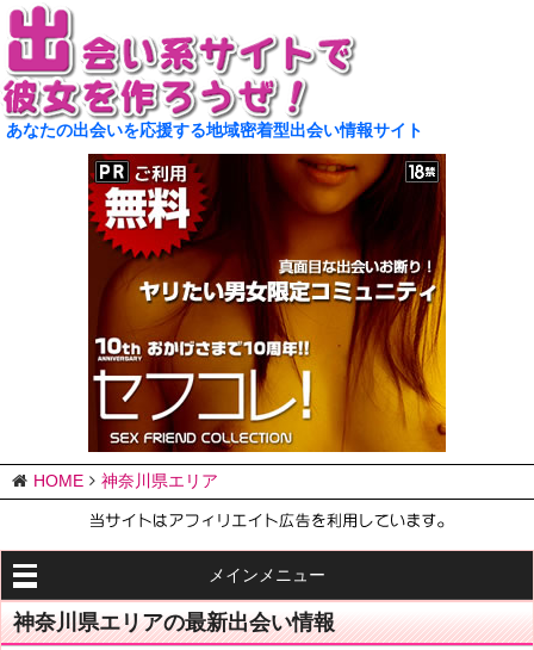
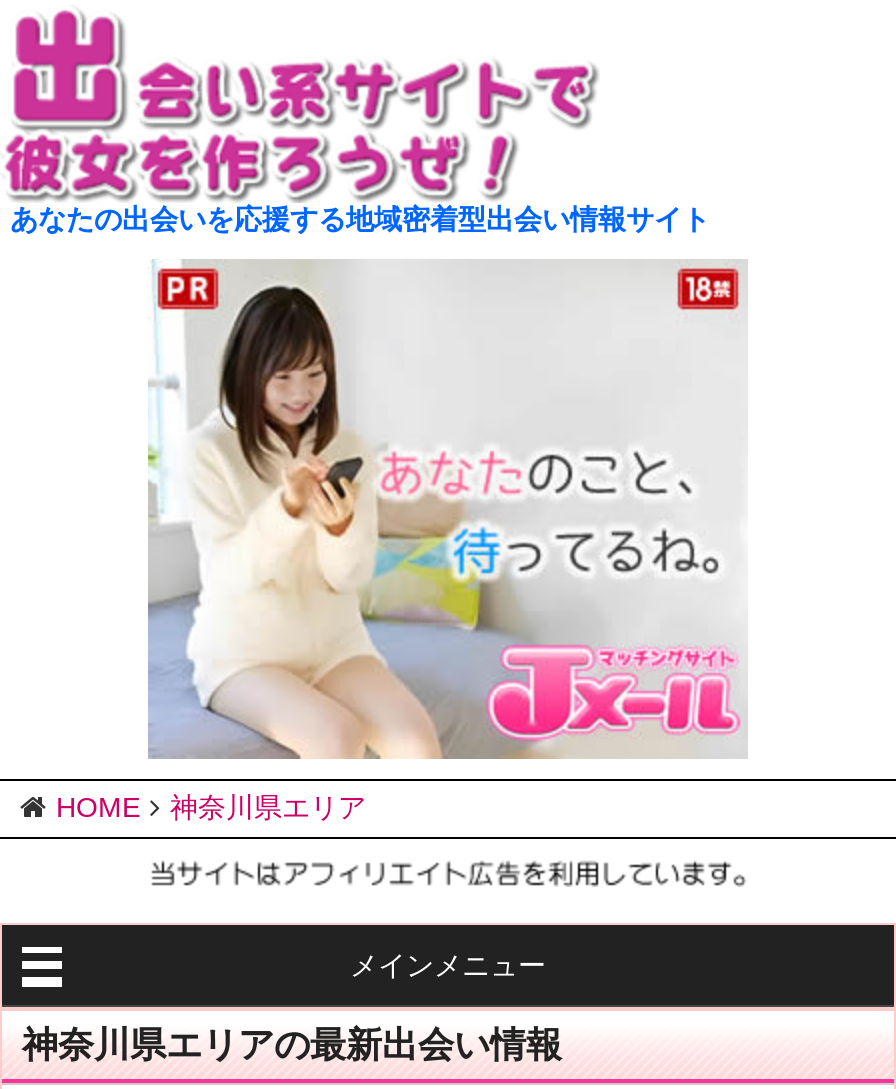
[87,153,447,453] [image] -> [146,259,748,761] [image]

